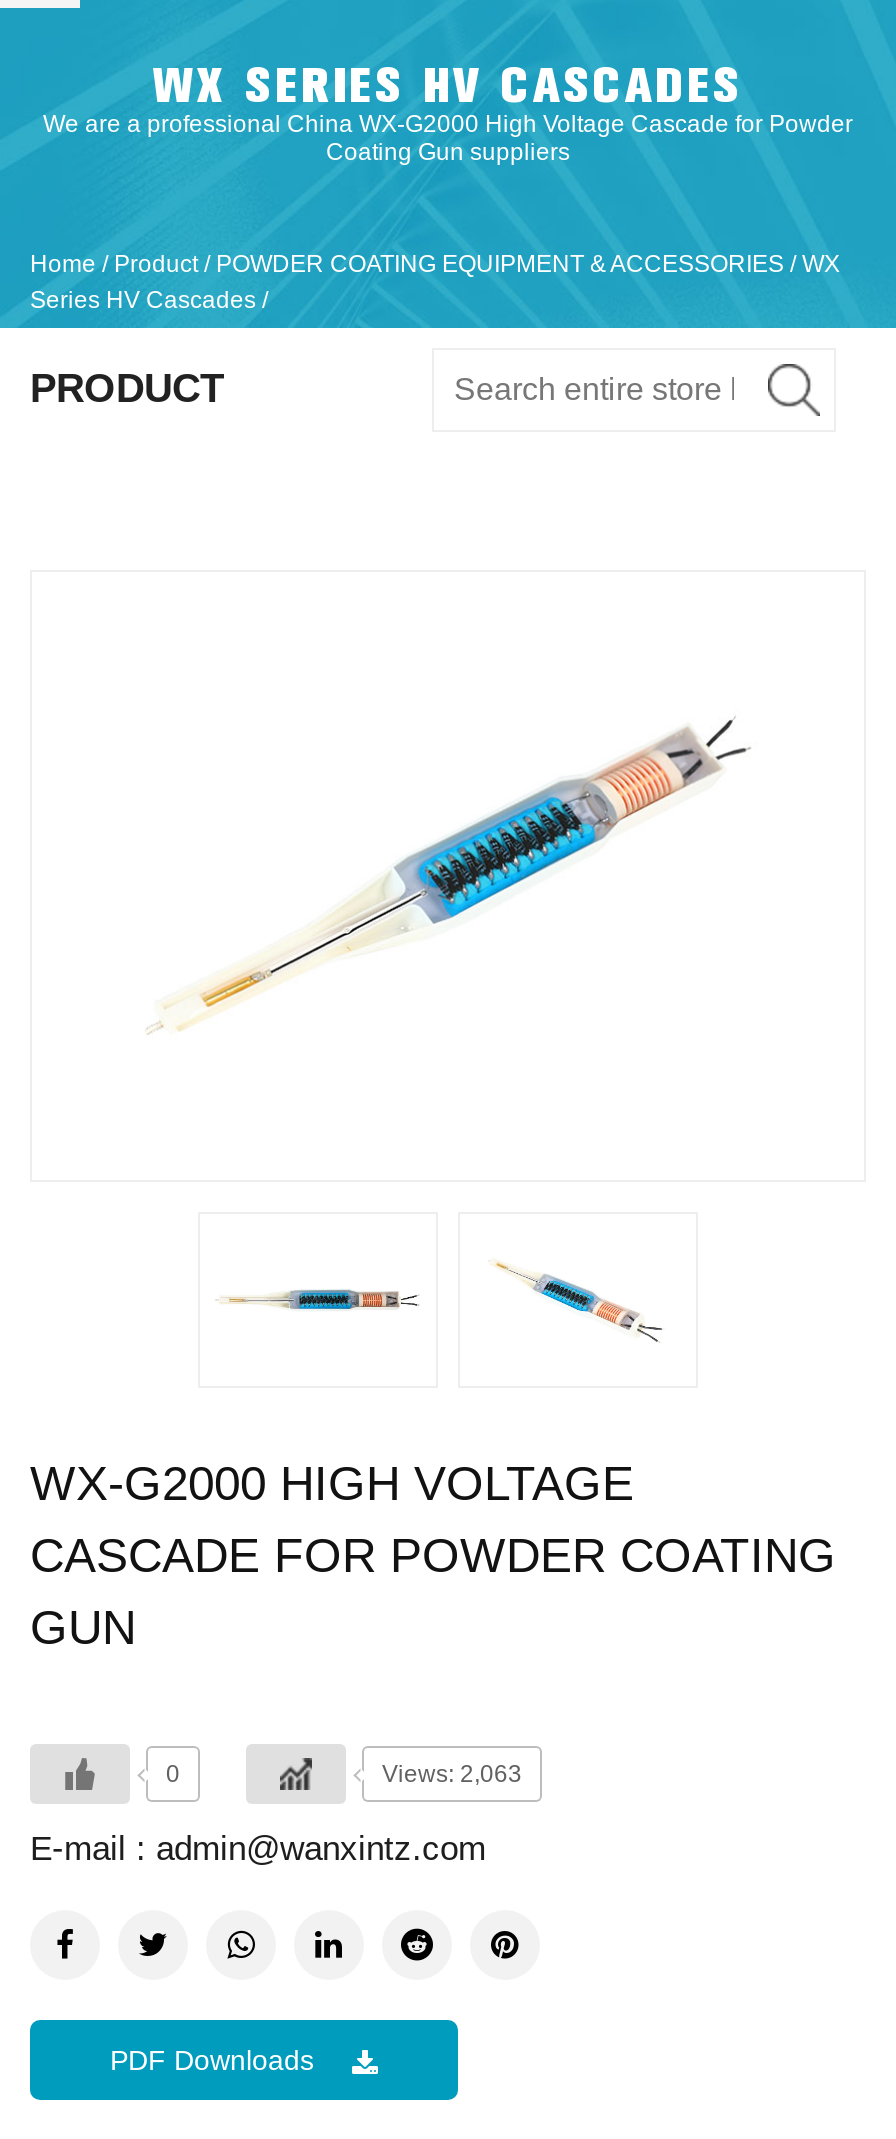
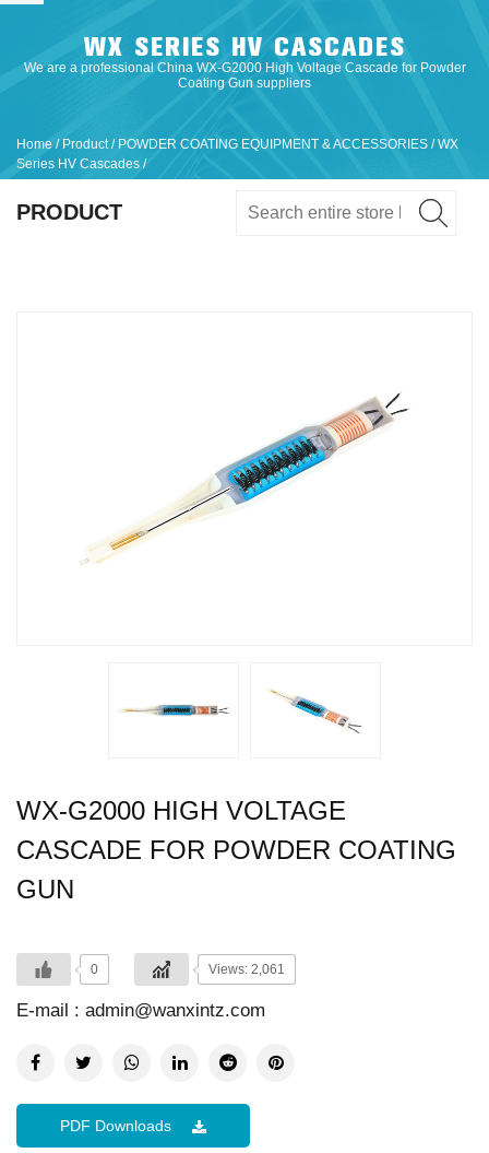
[382,1761,522,1789] Views: 2,063 -> [208,962,285,977] Views: 2,061

